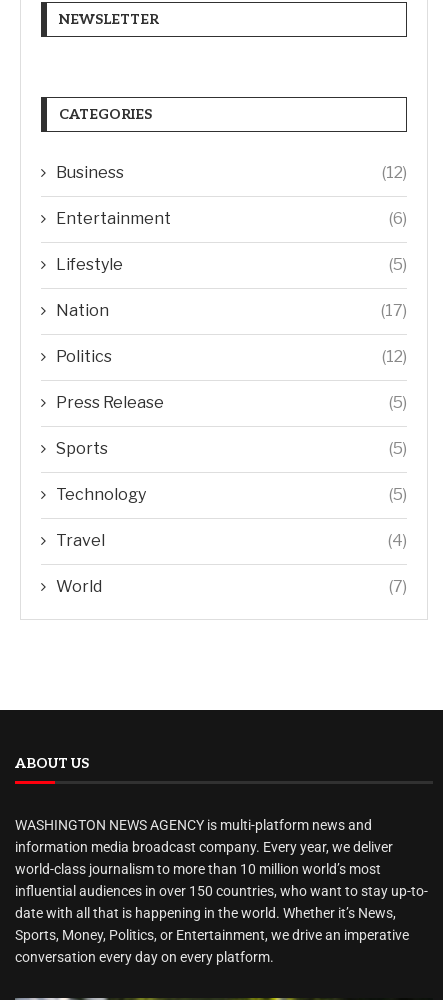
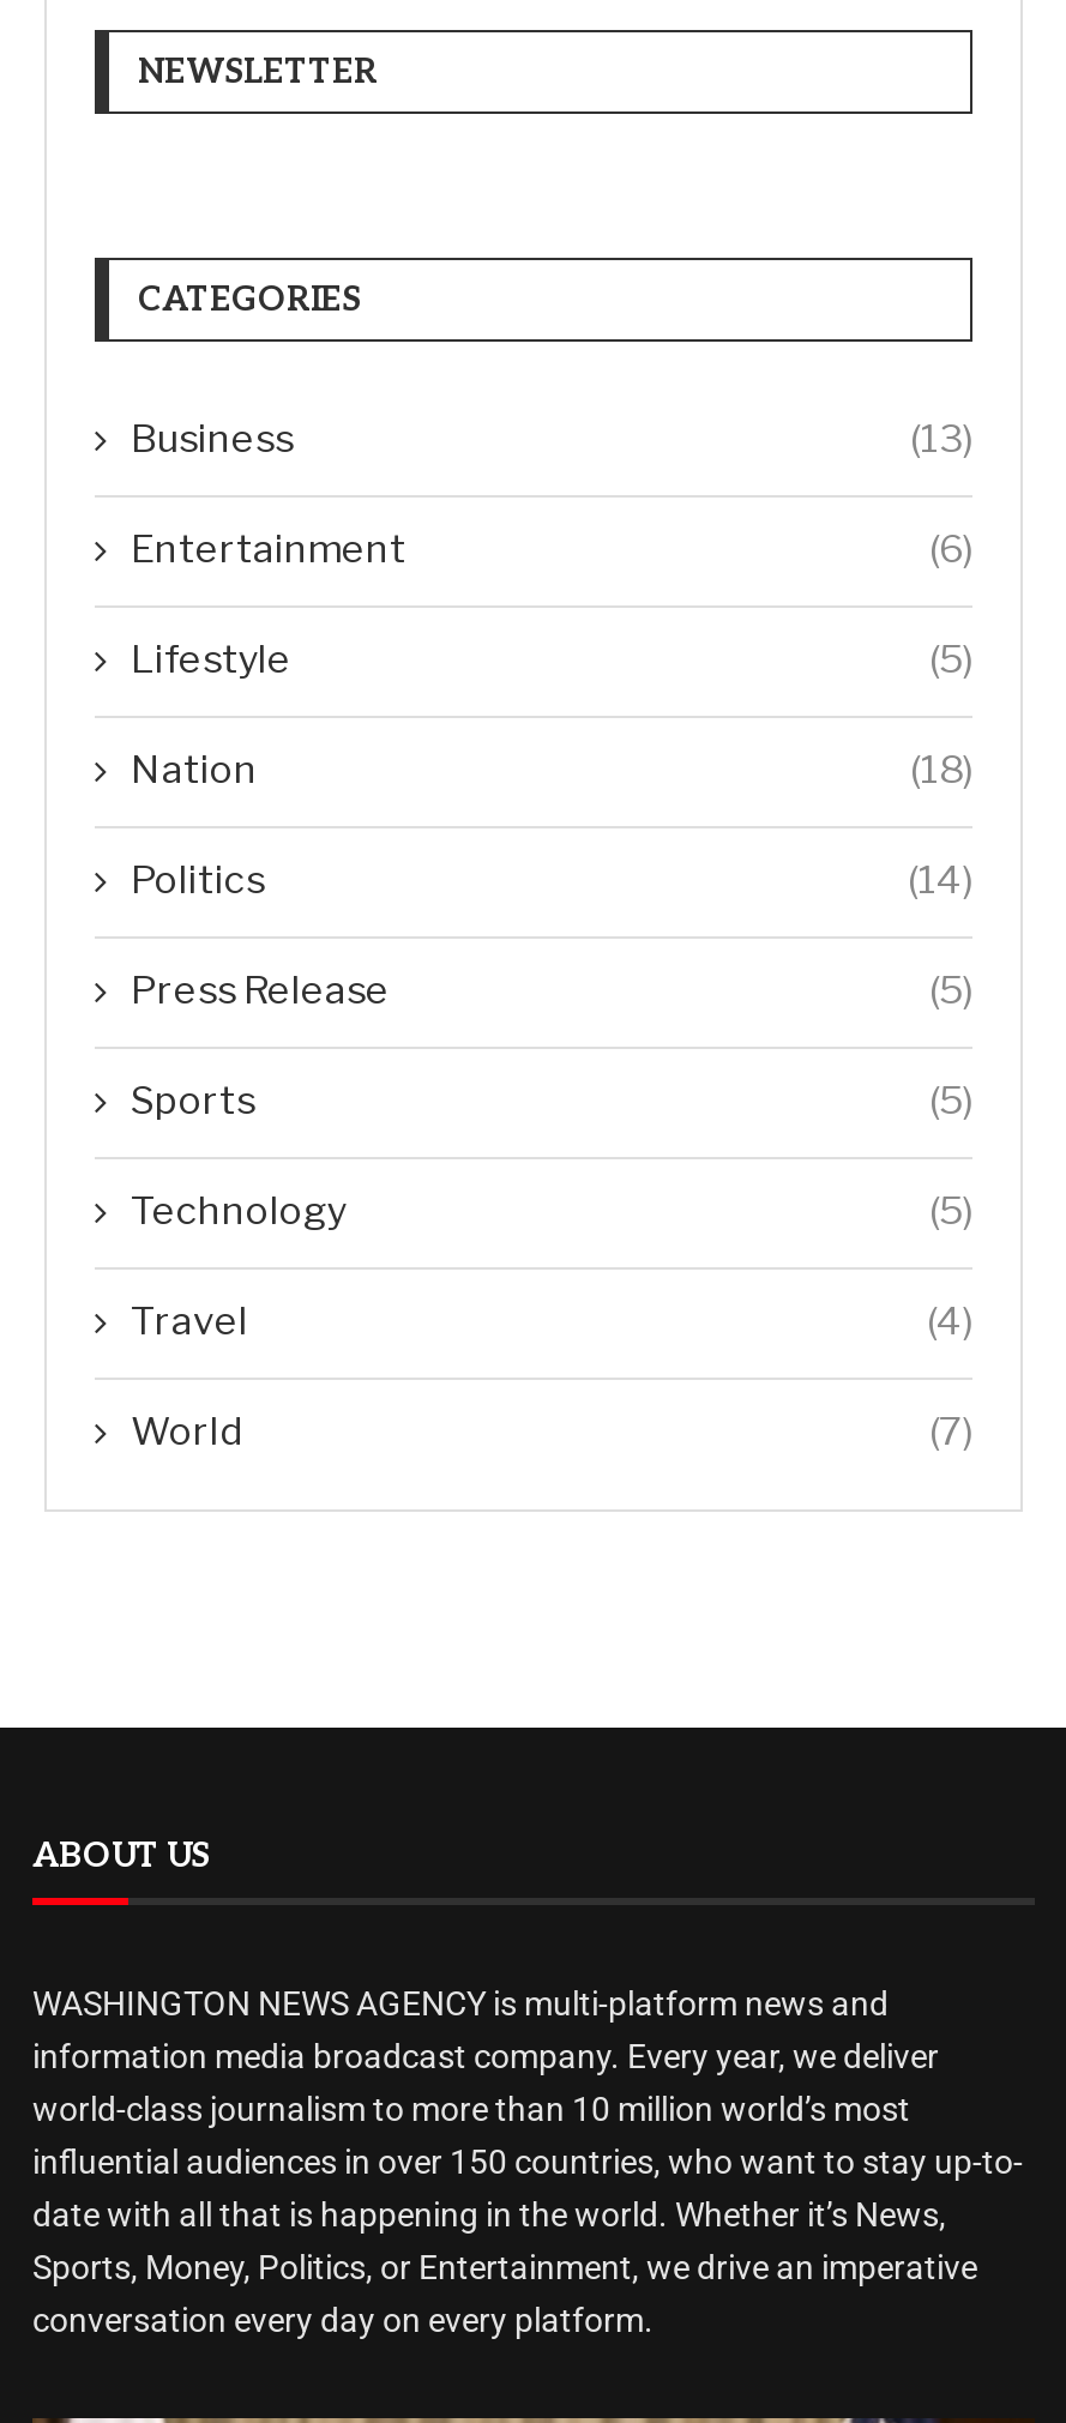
[382,163,407,182] (12) -> [910,416,972,462] (13)
[381,301,407,320] (17) -> [910,747,972,792] (18)
[382,347,407,366] (12) -> [908,857,972,903] (14)

